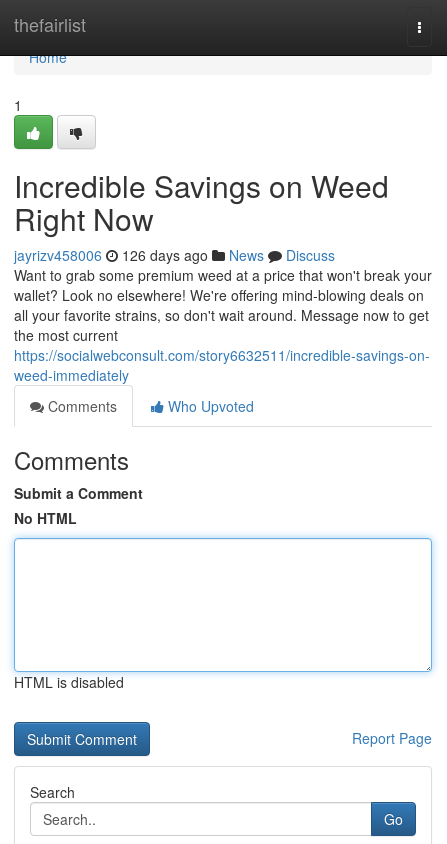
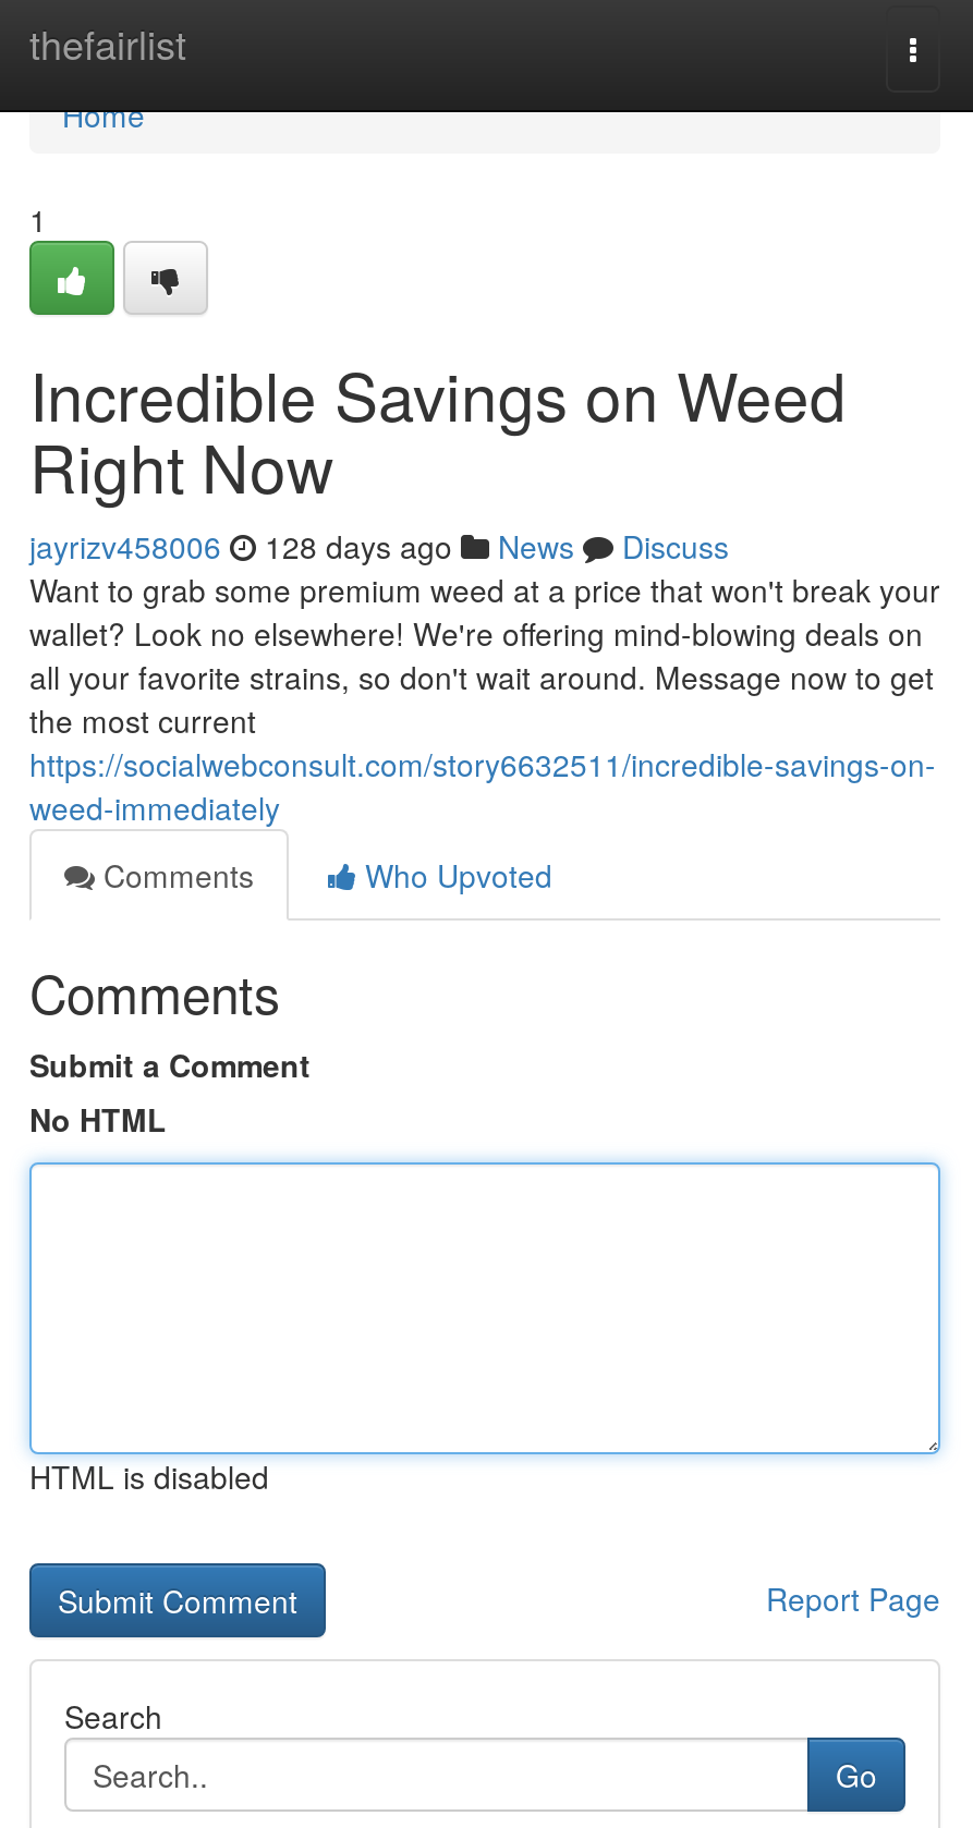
[14,245,335,265] jayrizv458006 126 days ago News Discuss -> [29,524,729,568] jayrizv458006 128 days ago News Discuss

